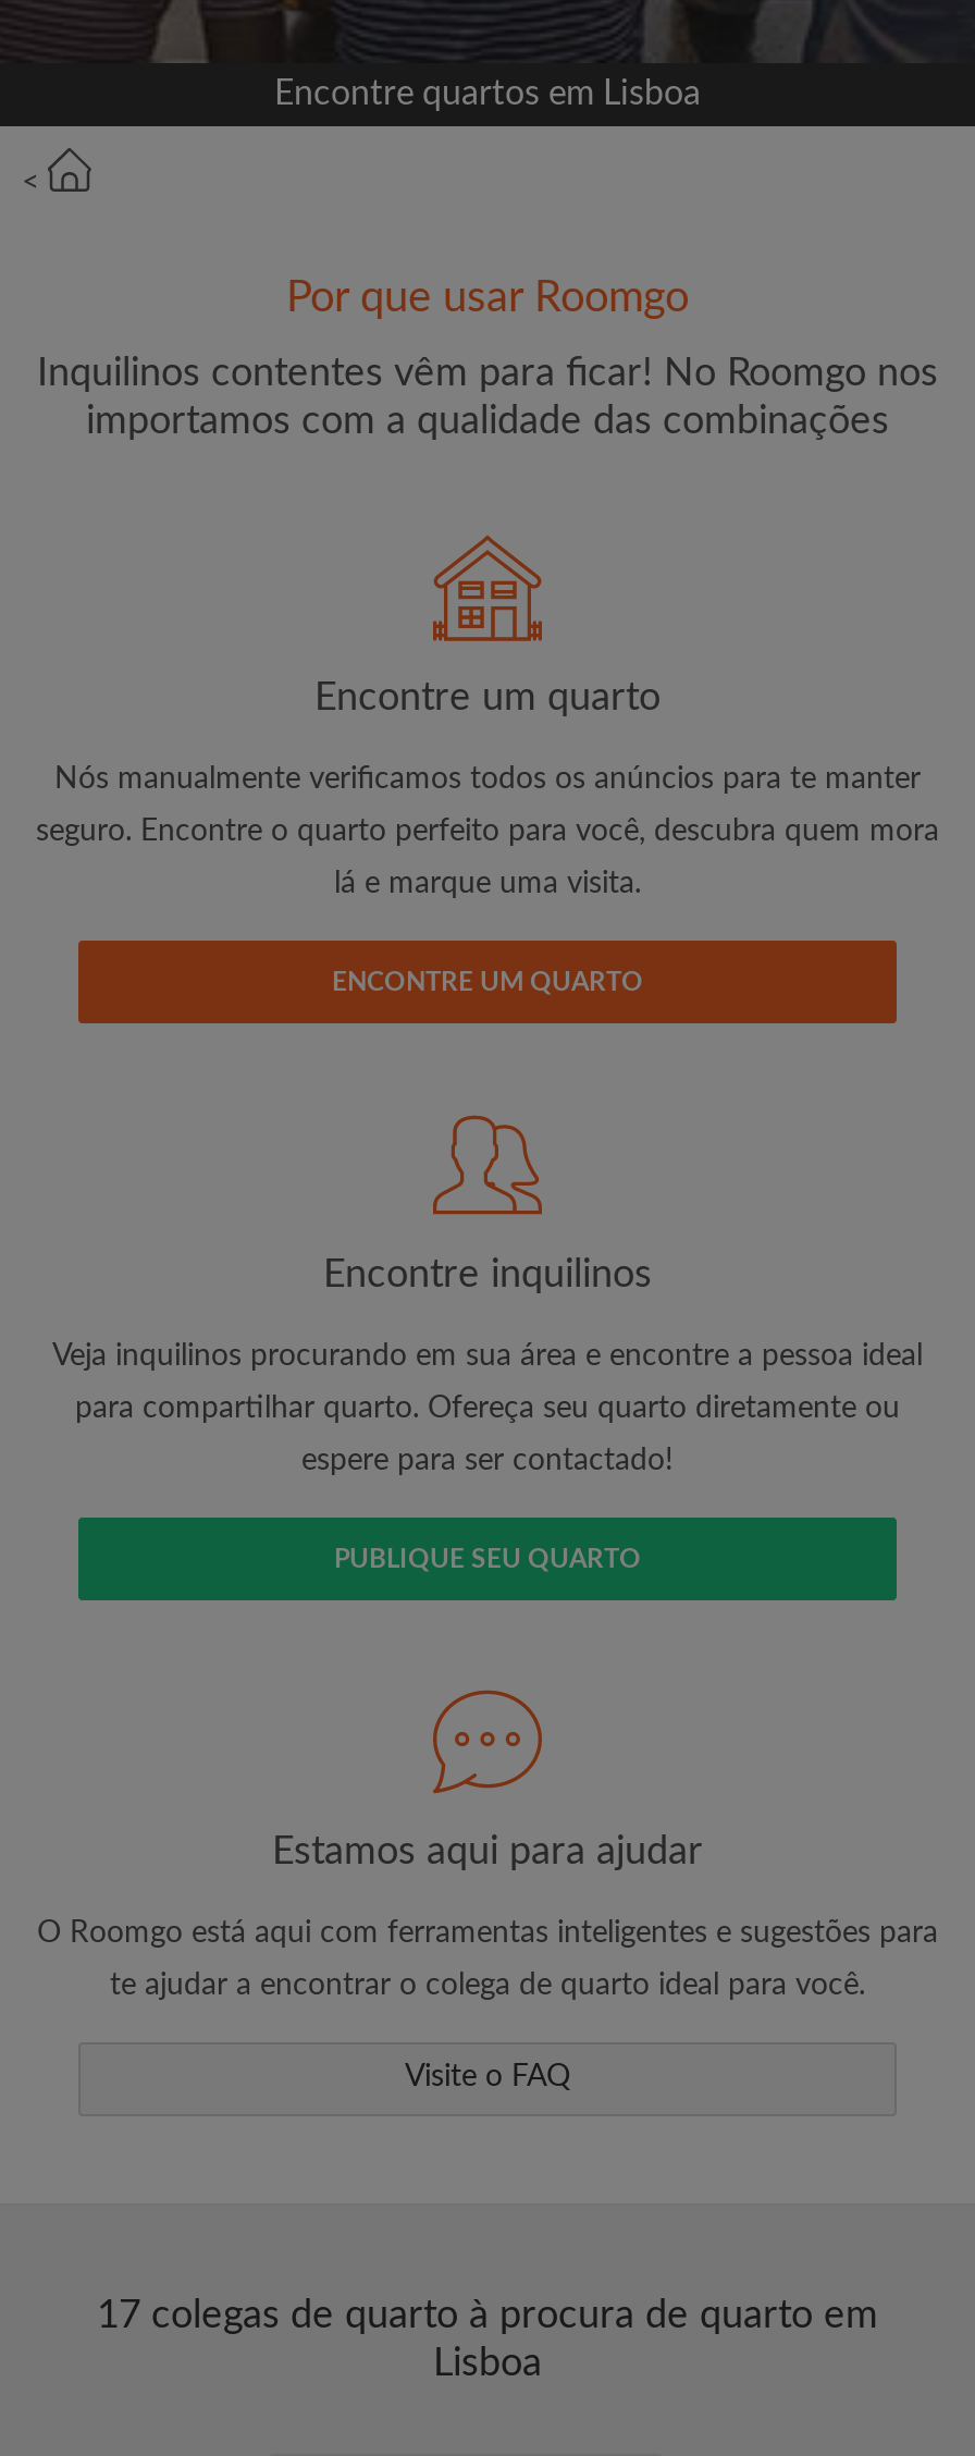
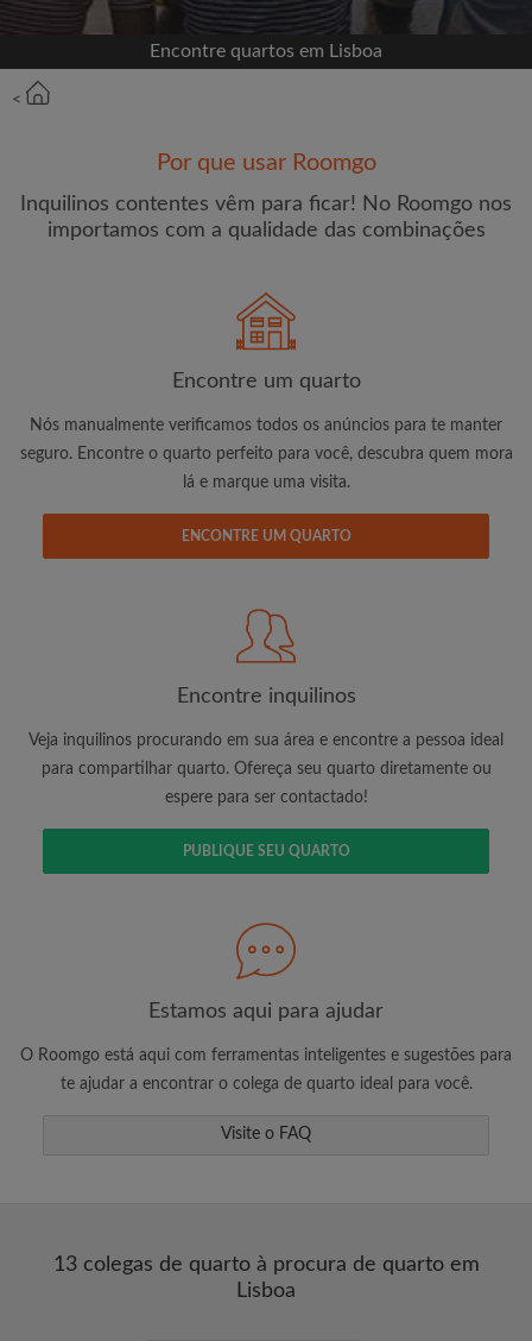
[97,2297,878,2336] 17 colegas de quarto à procura de quarto em -> [53,1254,479,1276] 13 colegas de quarto à procura de quarto em

